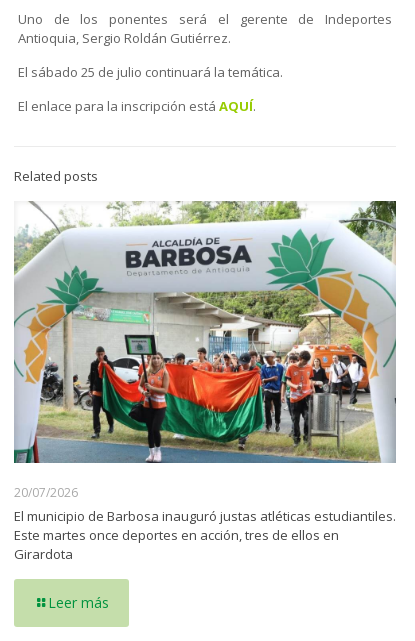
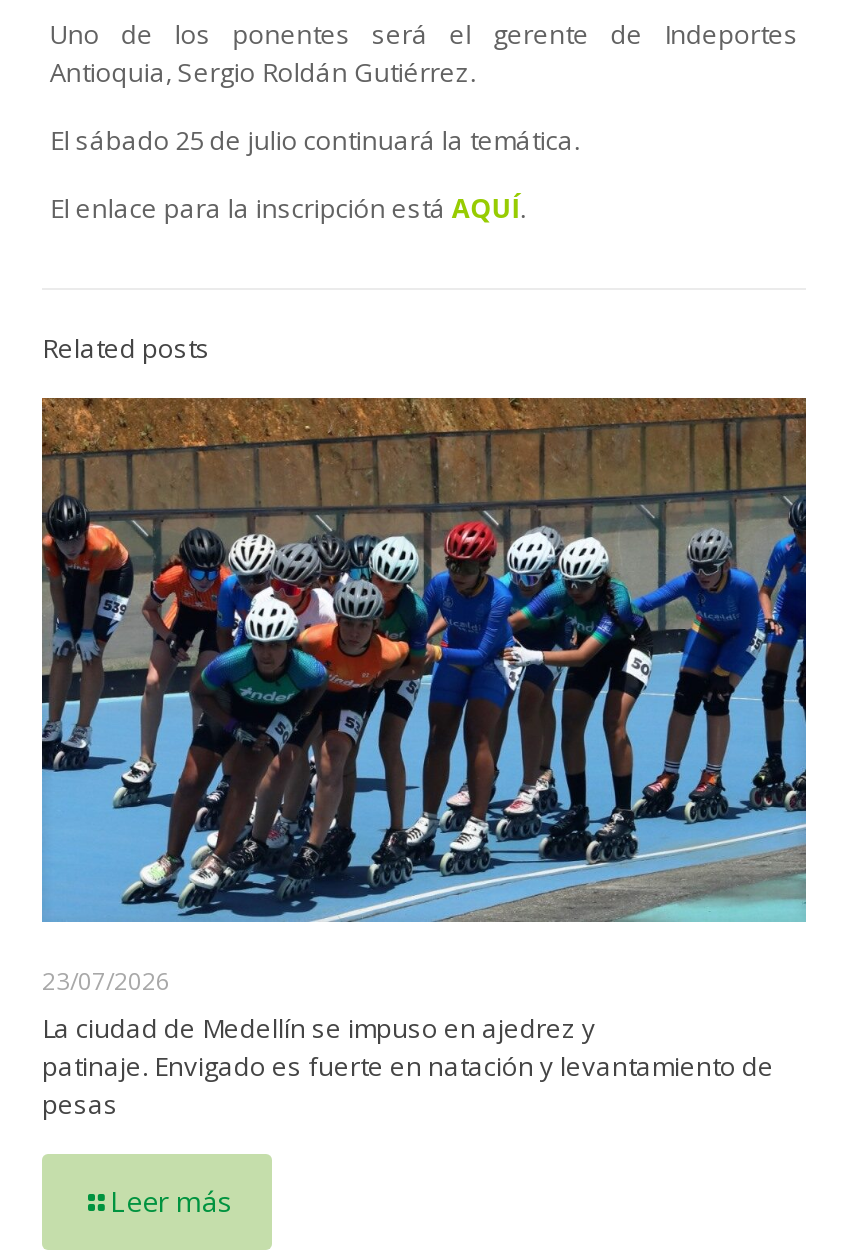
[13,200,397,563] [image] | 20/07/2026 | El municipio de Barbosa inauguró justas atléticas estudiantiles. | Este martes once deportes en acción, tres de ellos en | Girardota -> [40,396,808,1123] [image] | 23/07/2026 | La ciudad de Medellín se impuso en ajedrez y | patinaje. Envigado es fuerte en natación y levantamiento de | pesas

